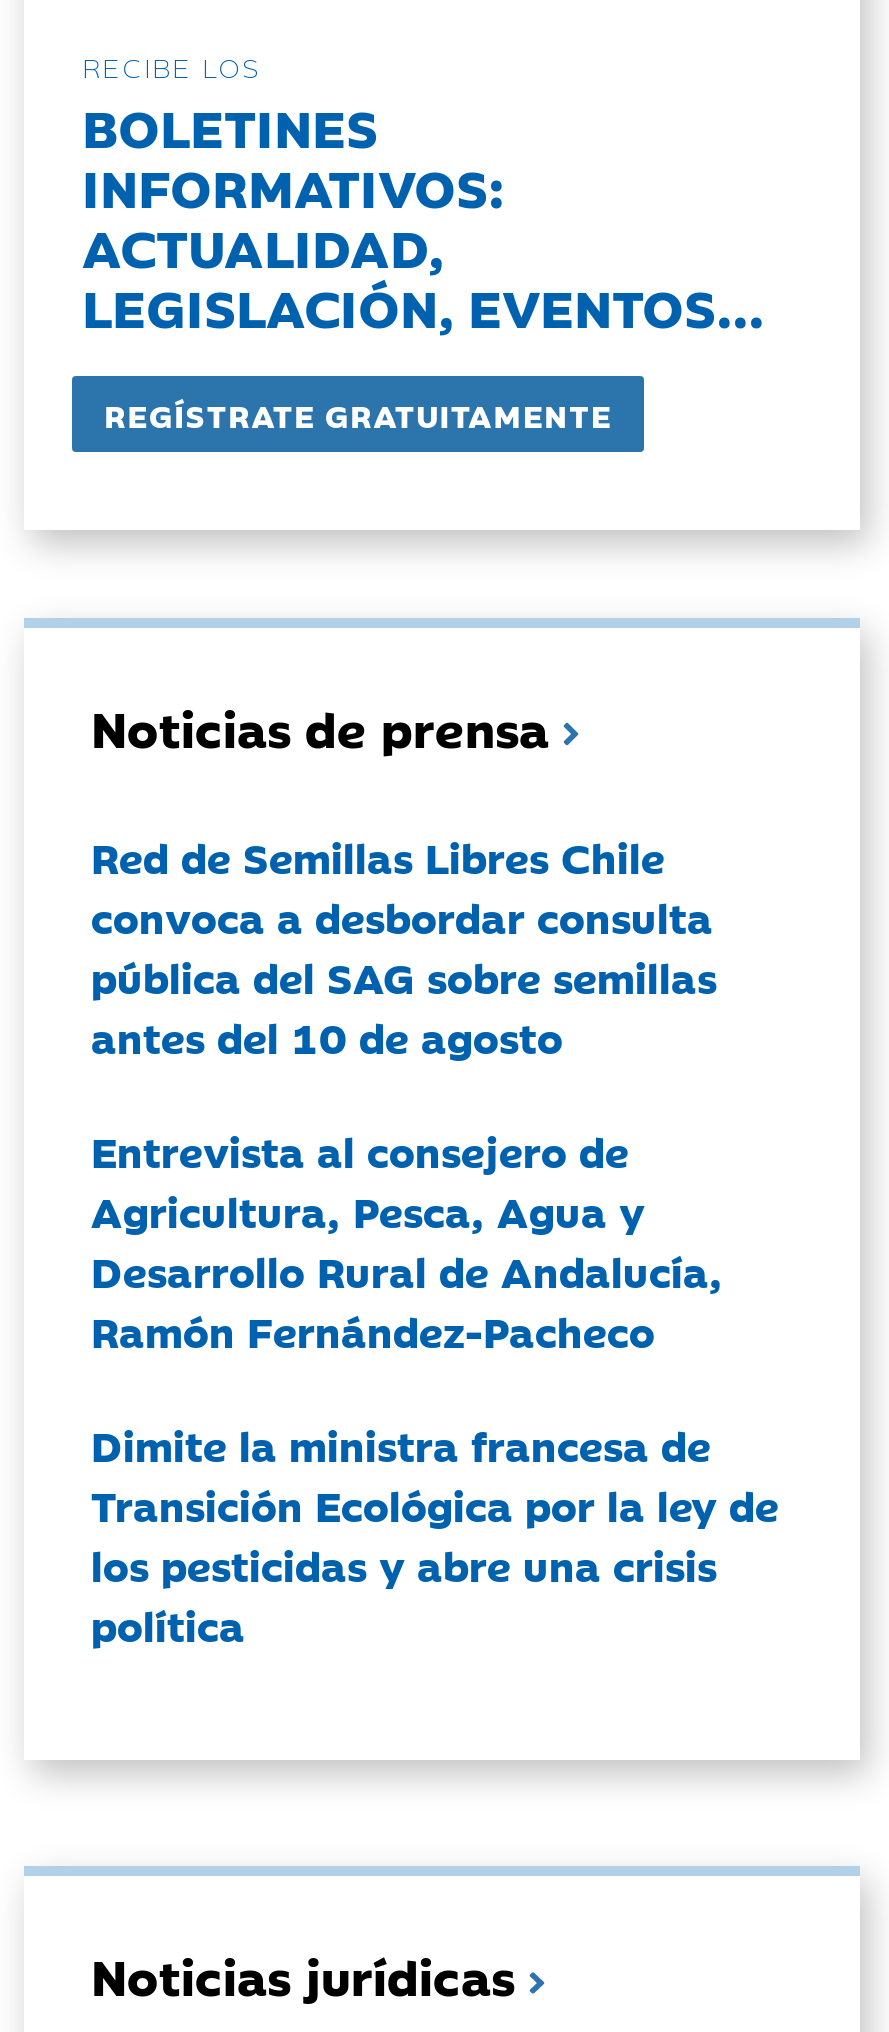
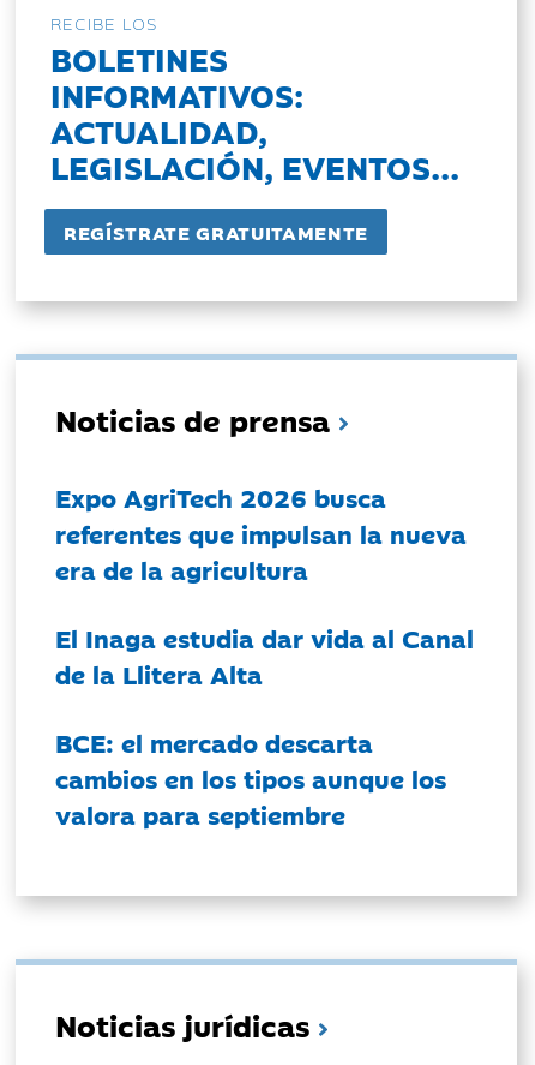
[91,826,717,1066] Red de Semillas Libres Chile | convoca a desbordar consulta | pública del SAG sobre semillas | antes del 10 de agosto -> [56,479,467,587] Expo AgriTech 2026 busca | referentes que impulsan la nueva | era de la agricultura
[91,1120,723,1360] Entrevista al consejero de | Agricultura, Pesca, Agua y | Desarrollo Rural de Andalucía, | Ramón Fernández-Pacheco -> [56,619,474,691] El Inaga estudia dar vida al Canal | de la Llitera Alta
[91,1413,779,1653] Dimite la ministra francesa de | Transición Ecológica por la ley de | los pesticidas y abre una crisis | política -> [56,723,447,831] BCE: el mercado descarta | cambios en los tipos aunque los | valora para septiembre

